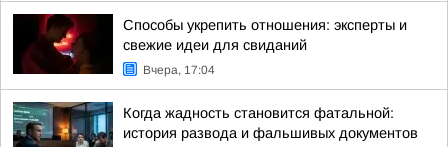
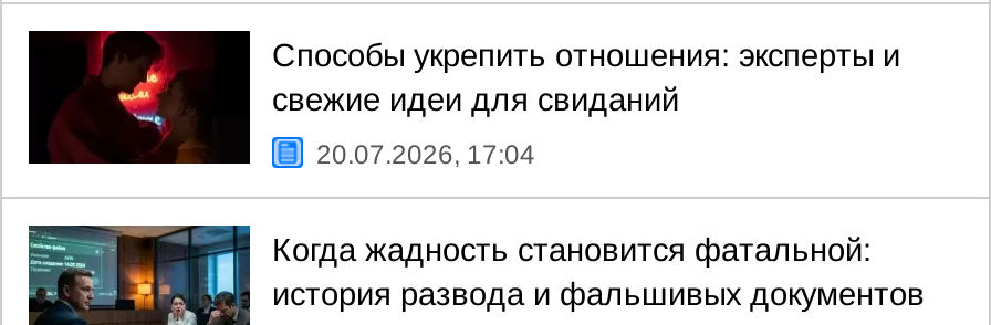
[143,63,215,77] Вчера, 17:04 -> [316,139,535,170] 20.07.2026, 17:04

